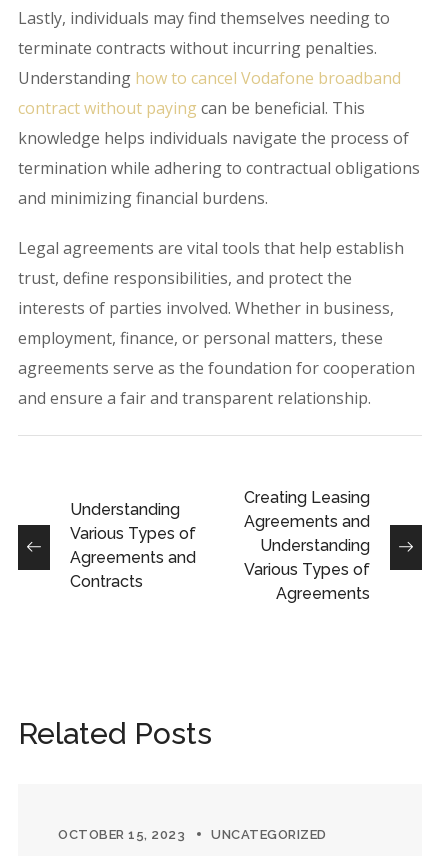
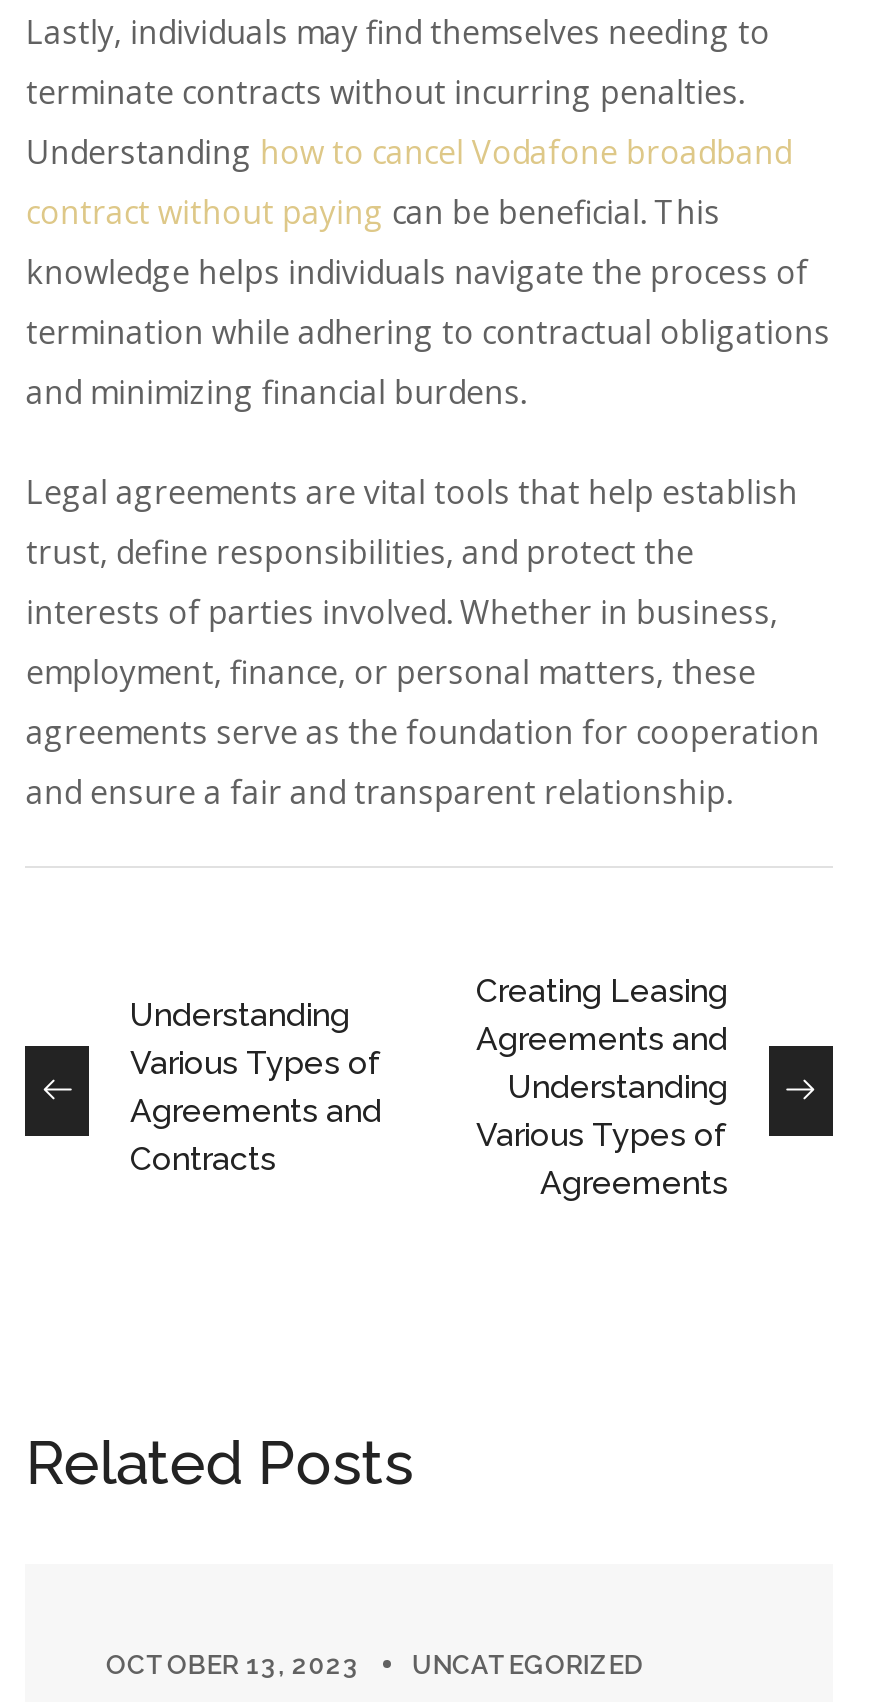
[58,827,327,842] OCTOBER 15, 2023 UNCATEGORIZED -> [106,1650,643,1680] OCTOBER 13, 2023 UNCATEGORIZED

